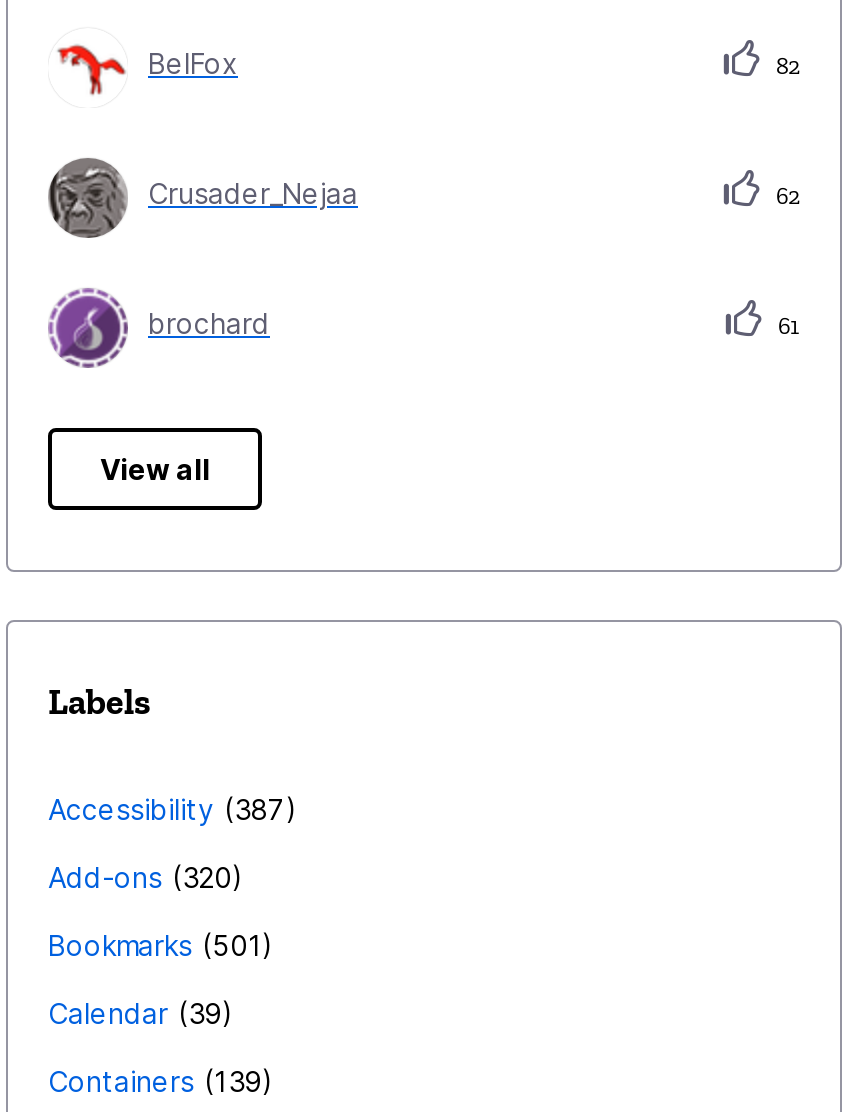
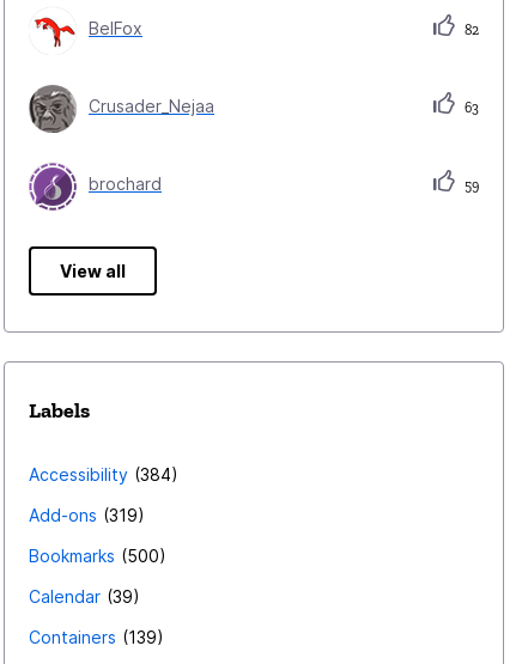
[770,182,800,210] 62 -> [461,100,479,116] 63
[772,312,800,340] 61 -> [461,177,479,194] 59
[48,793,286,827] Accessibility 387 -> [29,465,171,485] Accessibility 384
[48,861,232,895] Add-ons 320 -> [29,505,138,526] Add-ons 319
[48,929,262,963] Bookmarks 501 -> [29,546,159,566] Bookmarks 500

